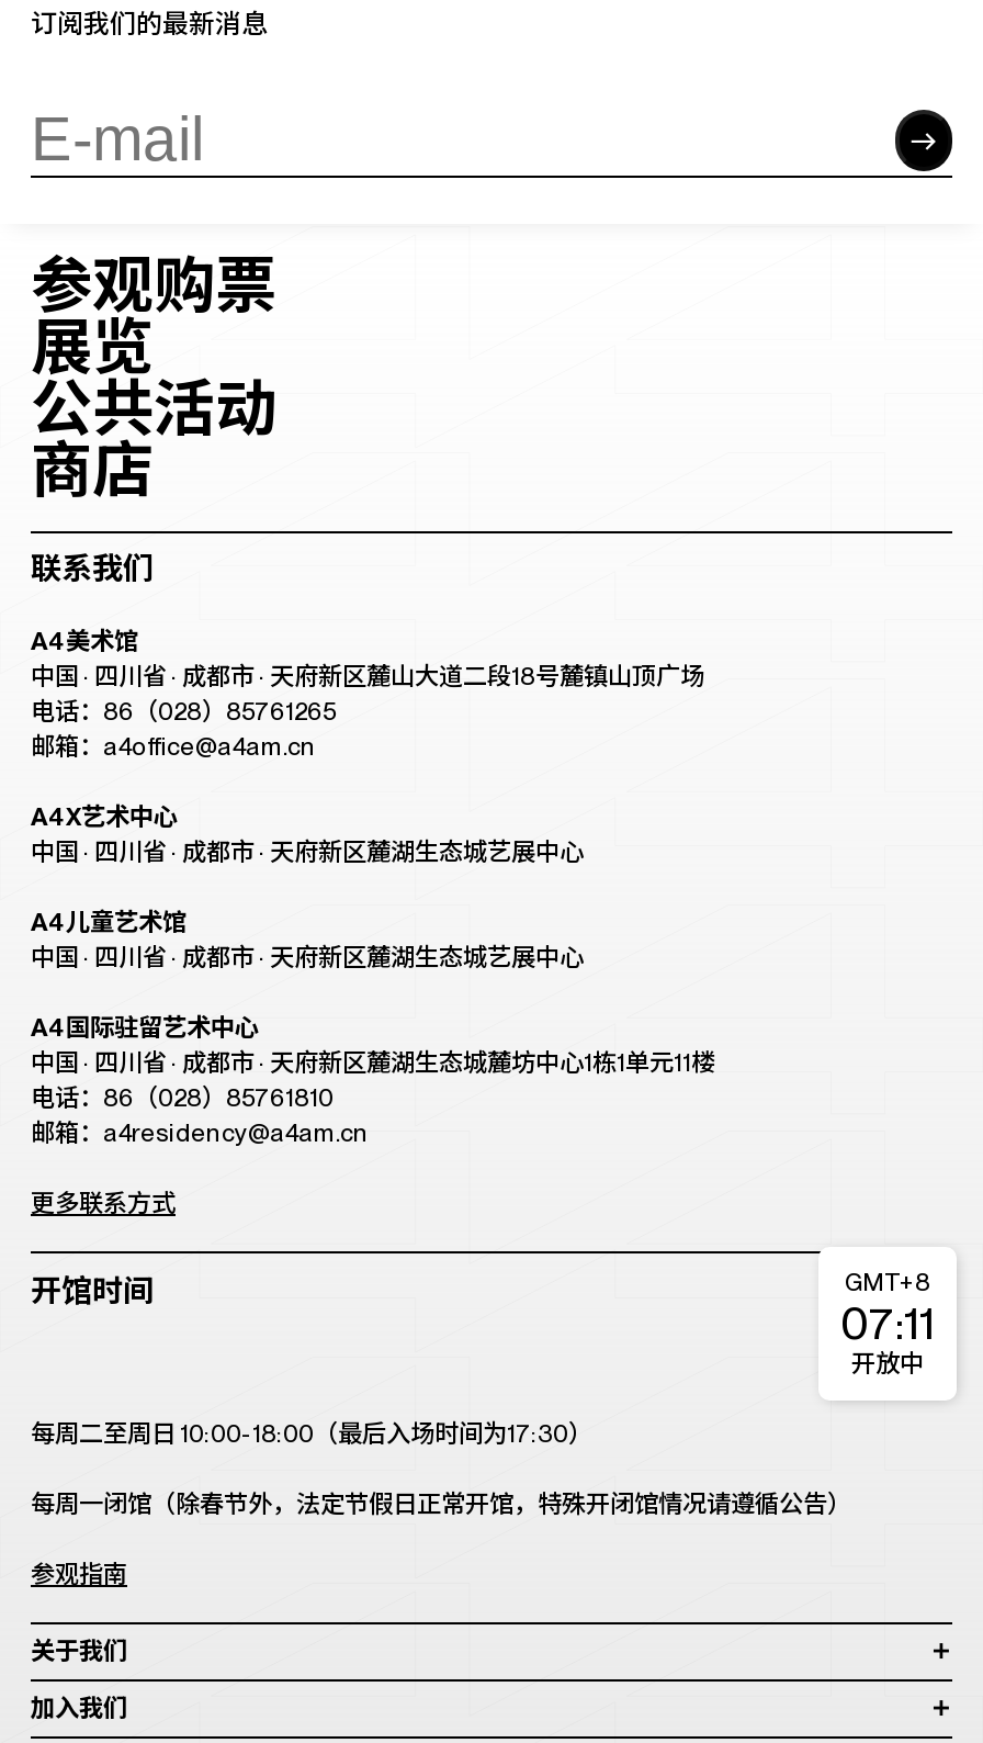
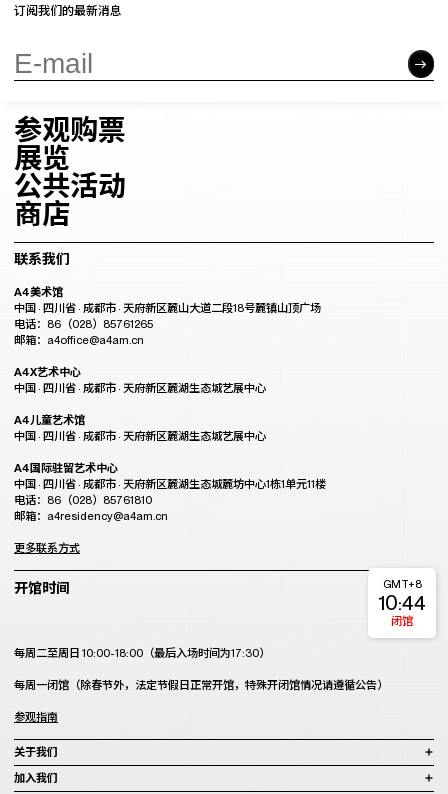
[840,1297,935,1379] 07:11 | 开放中 -> [378,591,426,628] 10:44 | 闭馆

